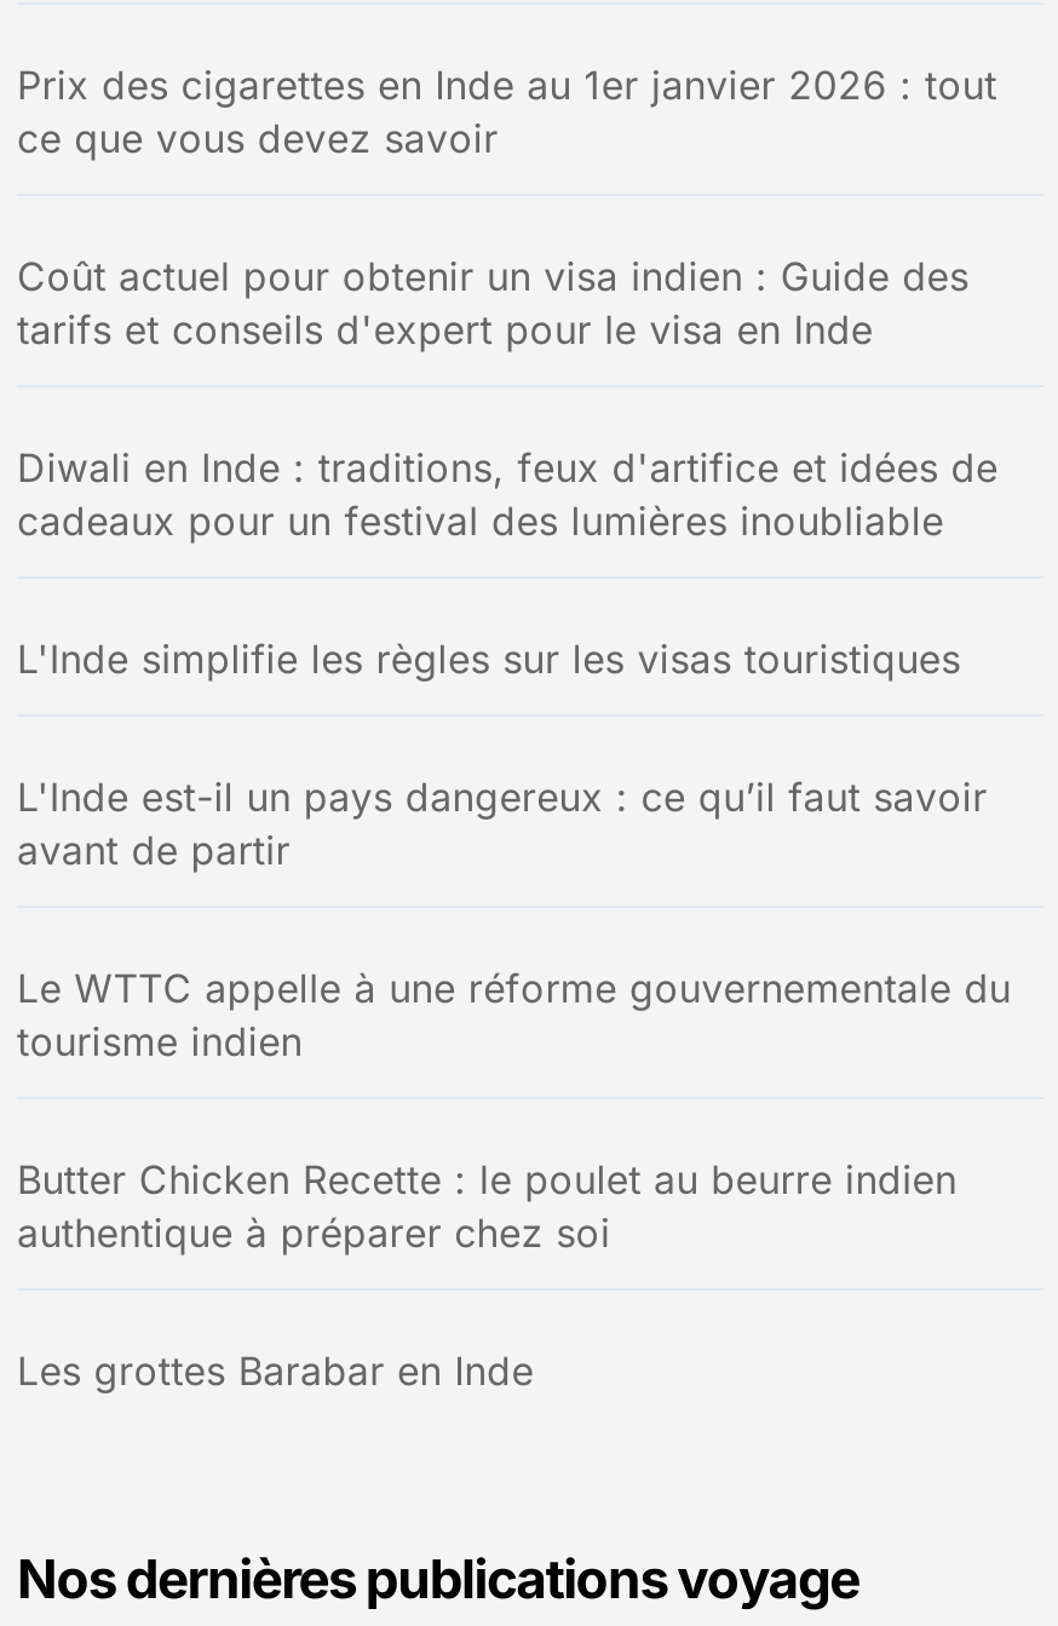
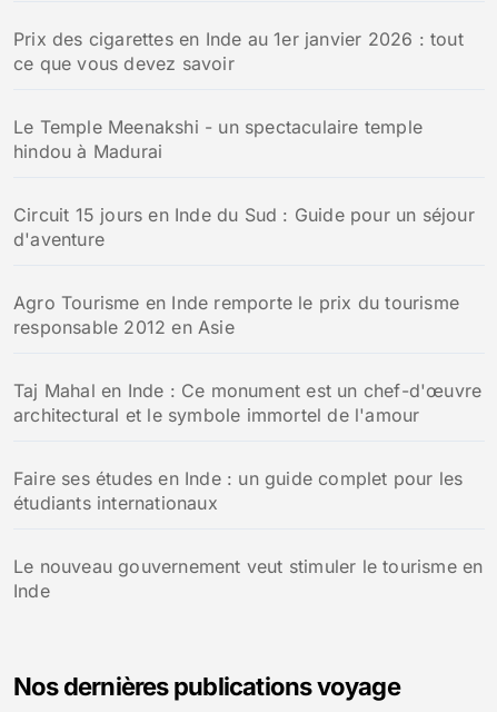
[17,252,1011,1395] Coût actuel pour obtenir un visa indien : Guide des | tarifs et conseils d'expert pour le visa en Inde | Diwali en Inde : traditions, feux d'artifice et idées de | cadeaux pour un festival des lumières inoubliable | L'Inde simplifie les règles sur les visas touristiques | L'Inde est-il un pays dangereux : ce qu’il faut savoir | avant de partir | Le WTTC appelle à une réforme gouvernementale du | tourisme indien | Butter Chicken Recette : le poulet au beurre indien | authentique à préparer chez soi | Les grottes Barabar en Inde -> [13,116,483,602] Le Temple Meenakshi - un spectaculaire temple | hindou à Madurai | Circuit 15 jours en Inde du Sud : Guide pour un séjour | d'aventure | Agro Tourisme en Inde remporte le prix du tourisme | responsable 2012 en Asie | Taj Mahal en Inde : Ce monument est un chef-d'œuvre | architectural et le symbole immortel de l'amour | Faire ses études en Inde : un guide complet pour les | étudiants internationaux | Le nouveau gouvernement veut stimuler le tourisme en | Inde

